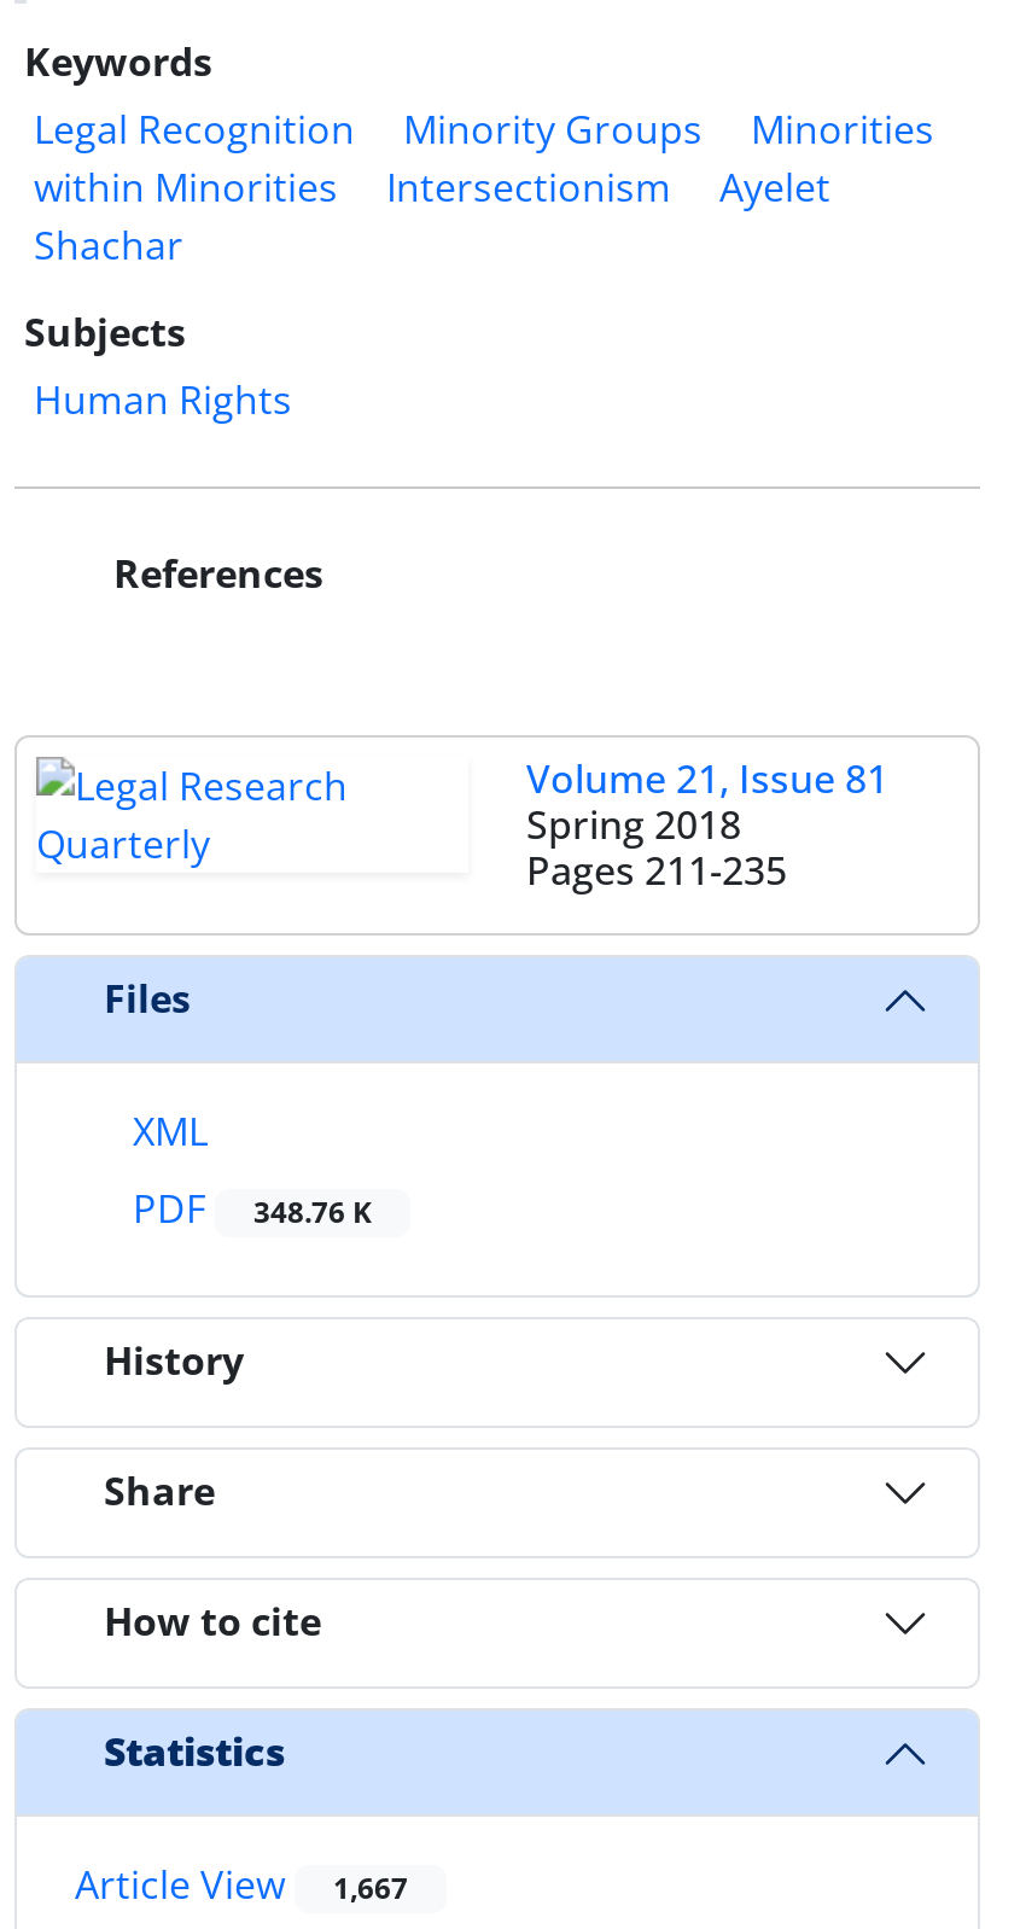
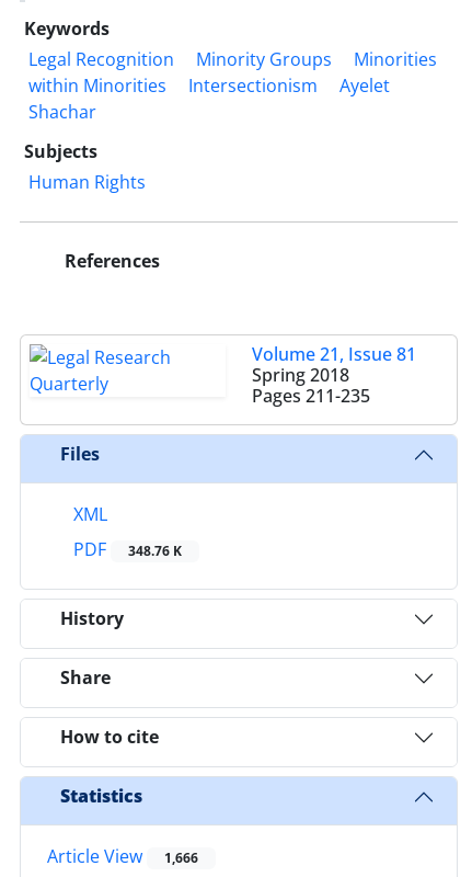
[75,1858,408,1911] Article View 1,667 -> [47,844,198,868] Article View 1,666

